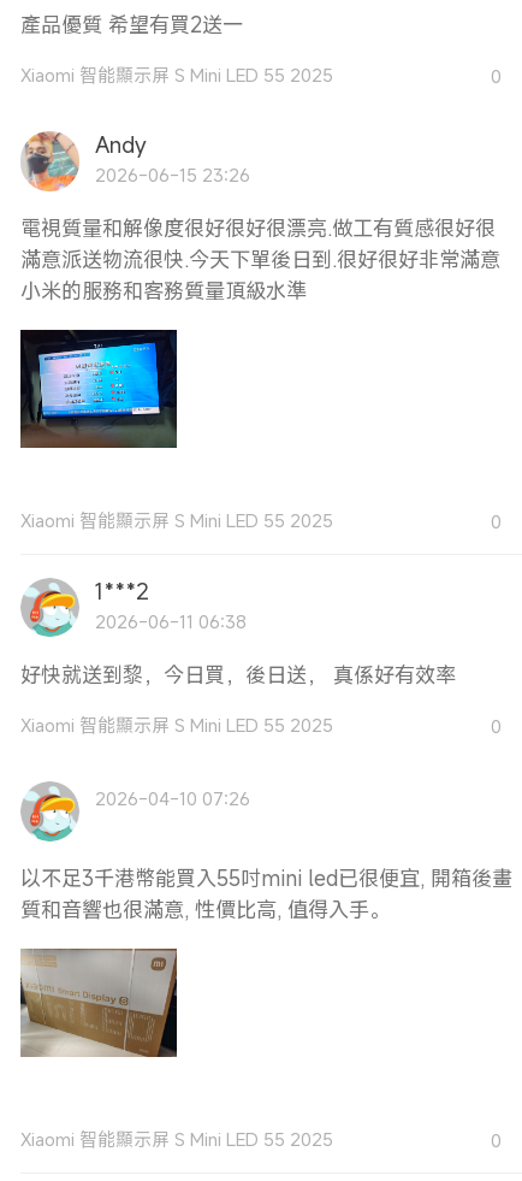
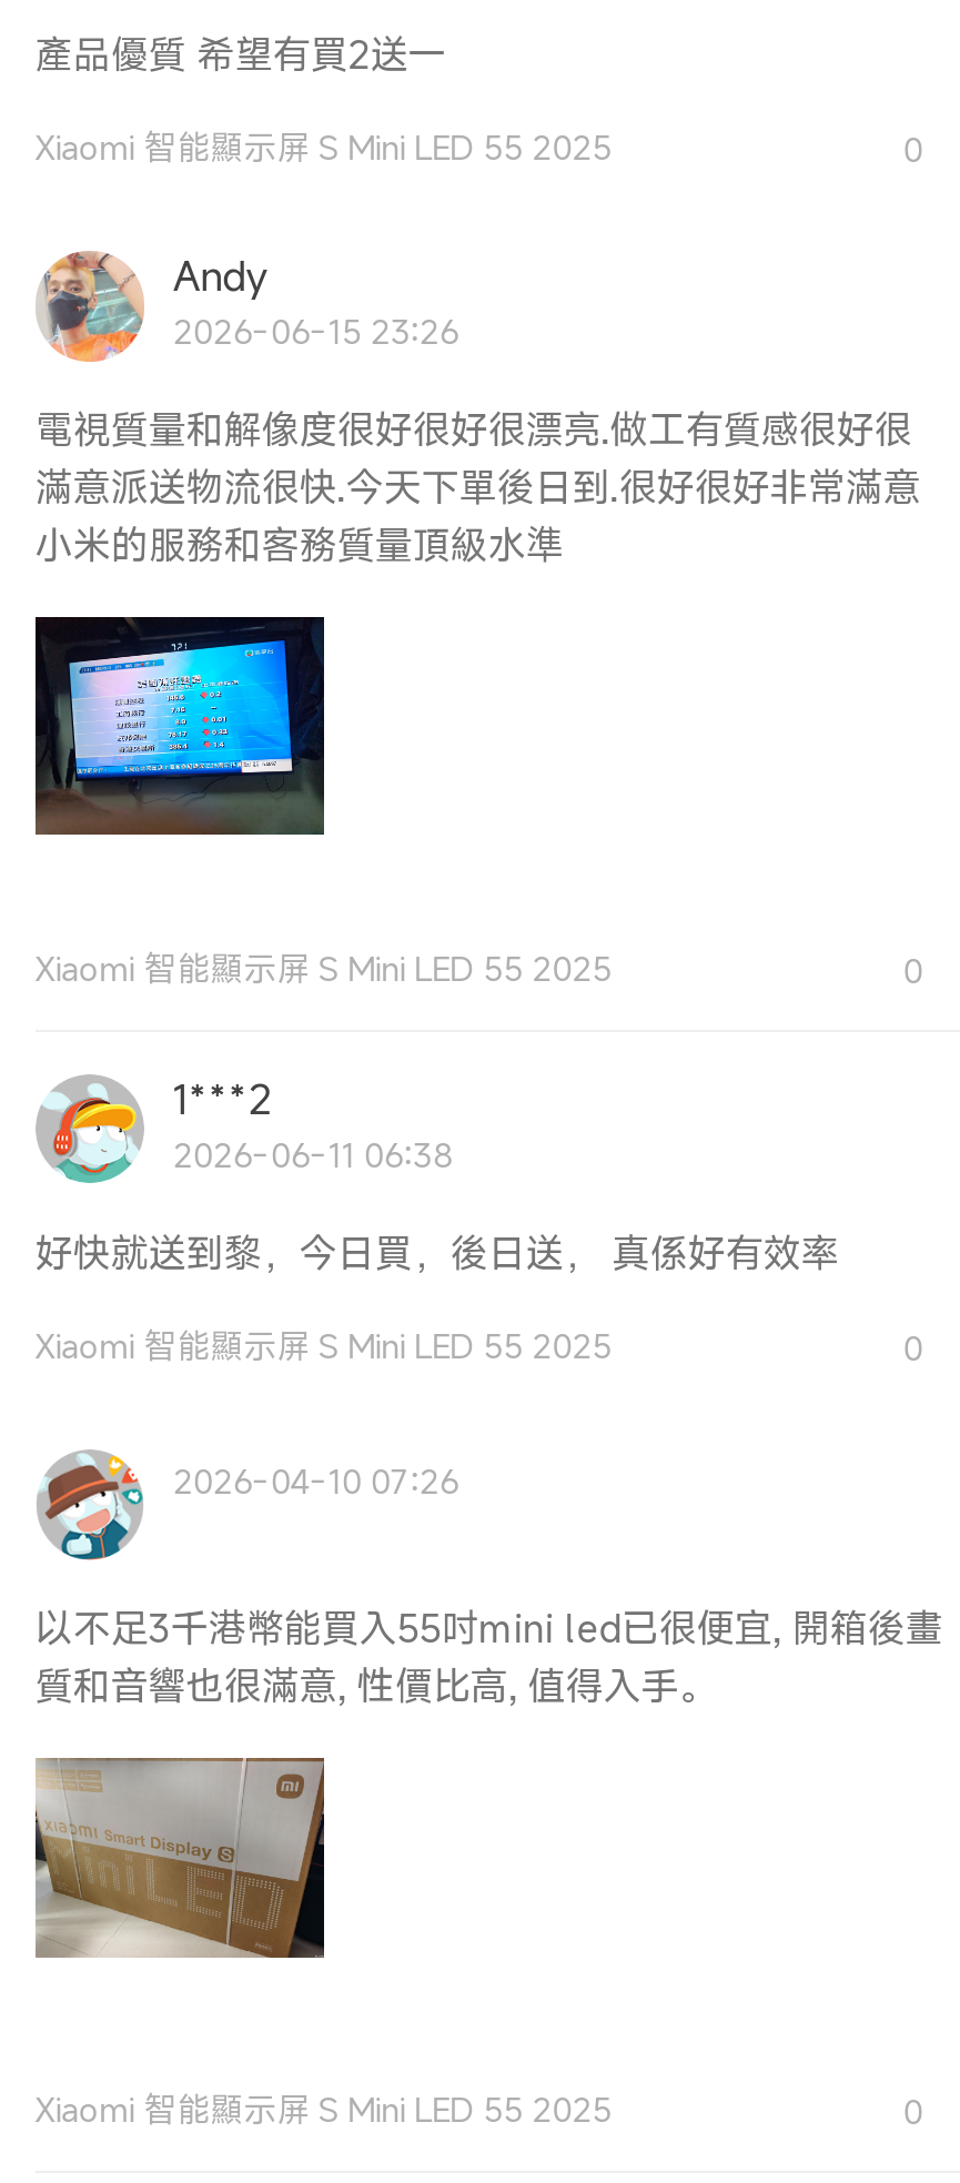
[28,785,77,842] [image] -> [44,1454,142,1560] [image]

